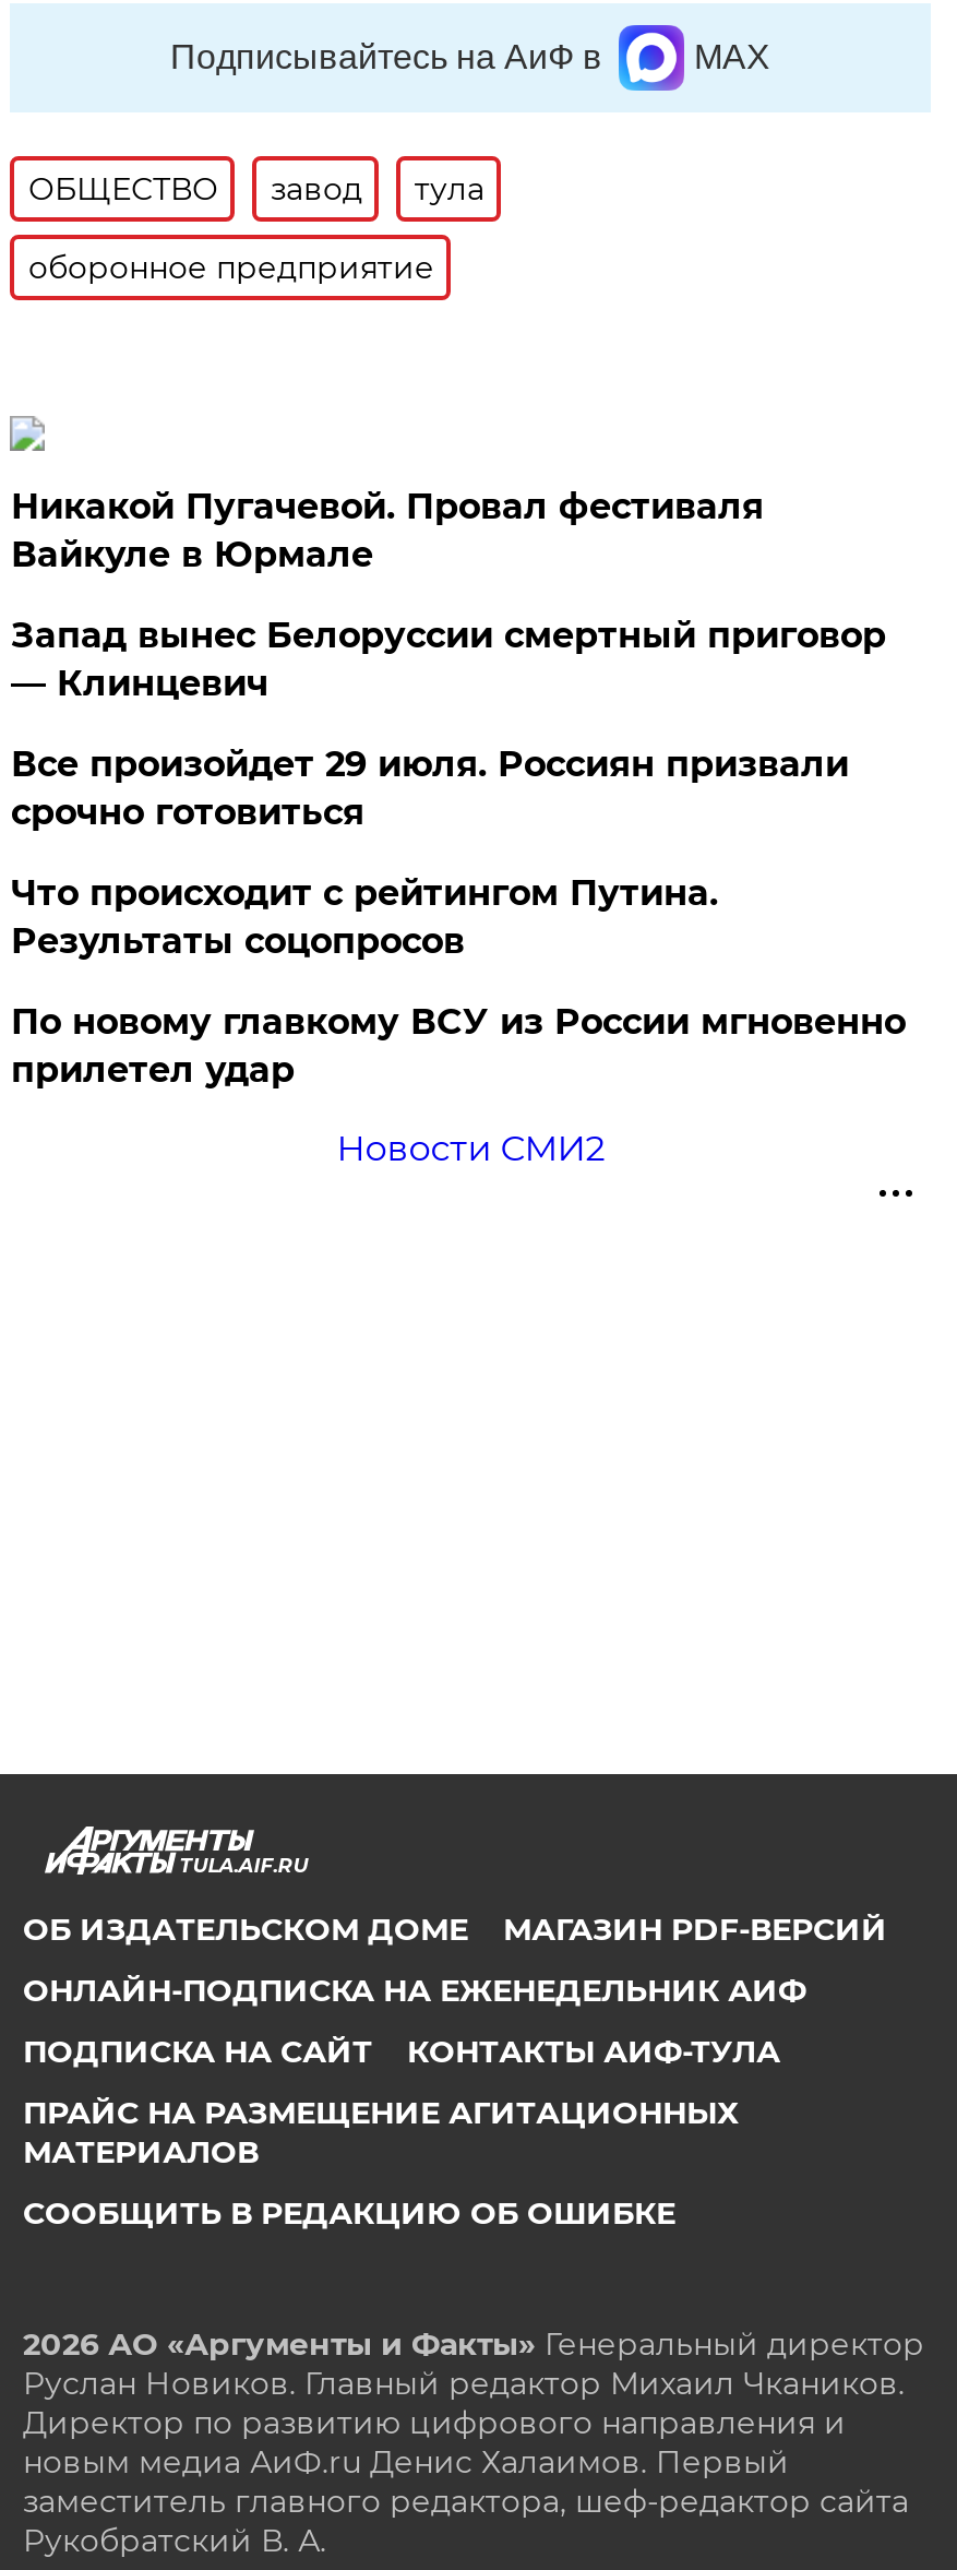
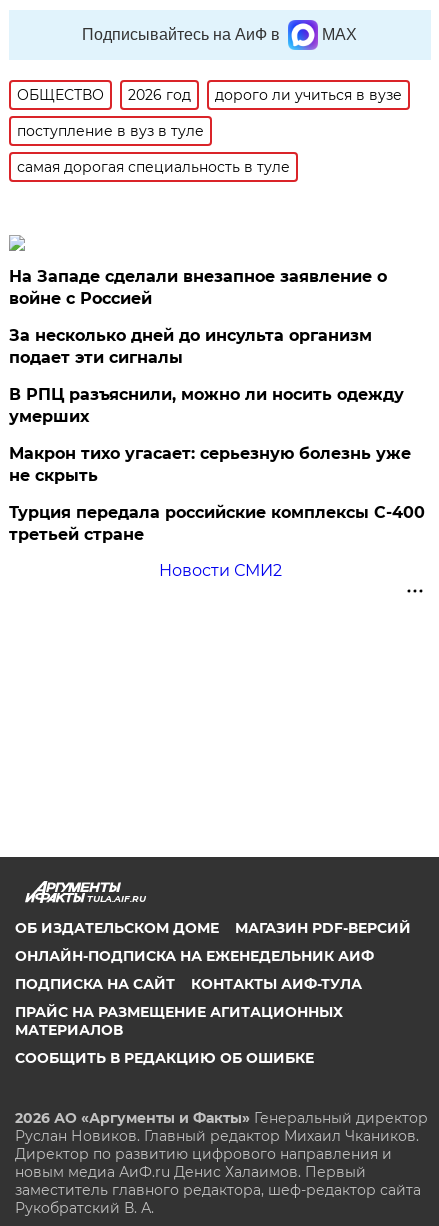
[28,169,484,287] завод | тула | оборонное предприятие -> [17,86,402,176] 2026 год | дорого ли учиться в вузе | поступление в вуз в туле | самая дорогая специальность в туле
[11,486,905,1091] Никакой Пугачевой. Провал фестиваля | Вайкуле в Юрмале | Запад вынес Белоруссии смертный приговор | — Клинцевич | Все произойдет 29 июля. Россиян призвали | срочно готовиться | Что происходит с рейтингом Путина. | Результаты соцопросов | По новому главкому ВСУ из России мгновенно | прилетел удар -> [9,267,425,544] На Западе сделали внезапное заявление о | войне с Россией | За несколько дней до инсульта организм | подает эти сигналы | В РПЦ разъяснили, можно ли носить одежду | умерших | Макрон тихо угасает: серьезную болезнь уже | не скрыть | Турция передала российские комплексы С-400 | третьей стране

